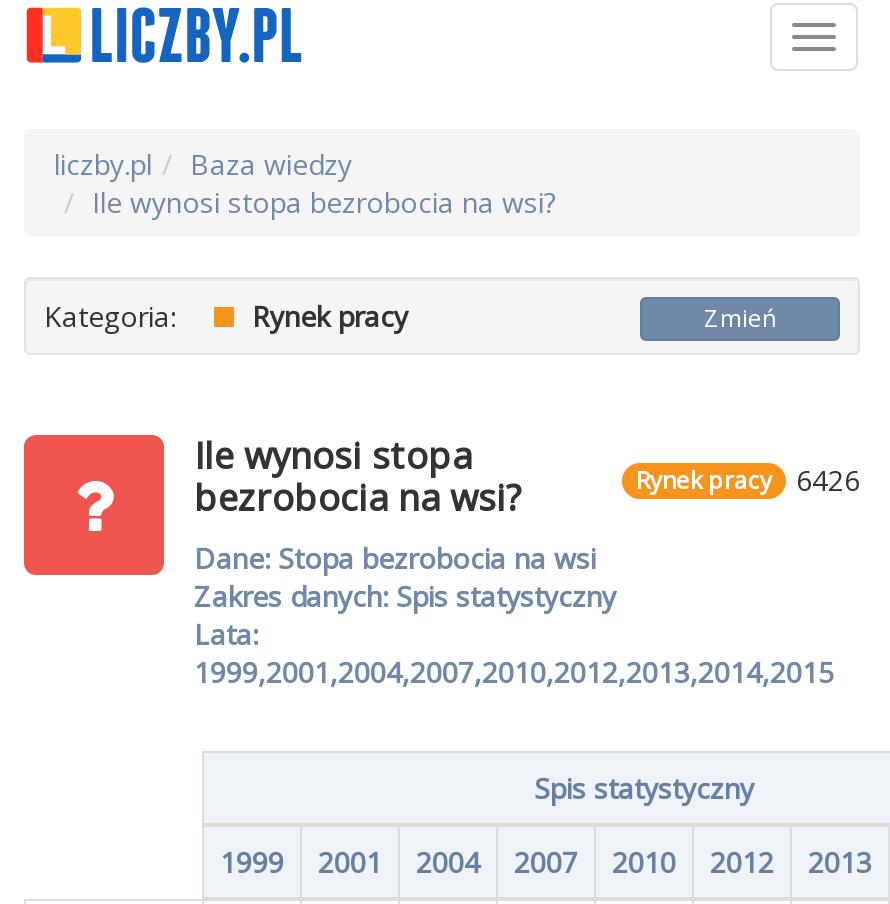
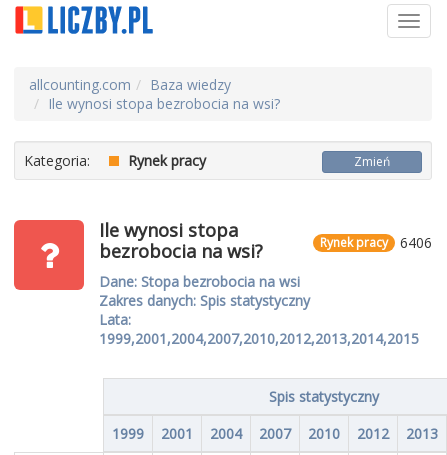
[54,145,152,183] liczby.pl -> [29,75,131,94] allcounting.com
[636,461,860,499] Rynek pracy 6426 -> [320,233,432,252] Rynek pracy 6406

